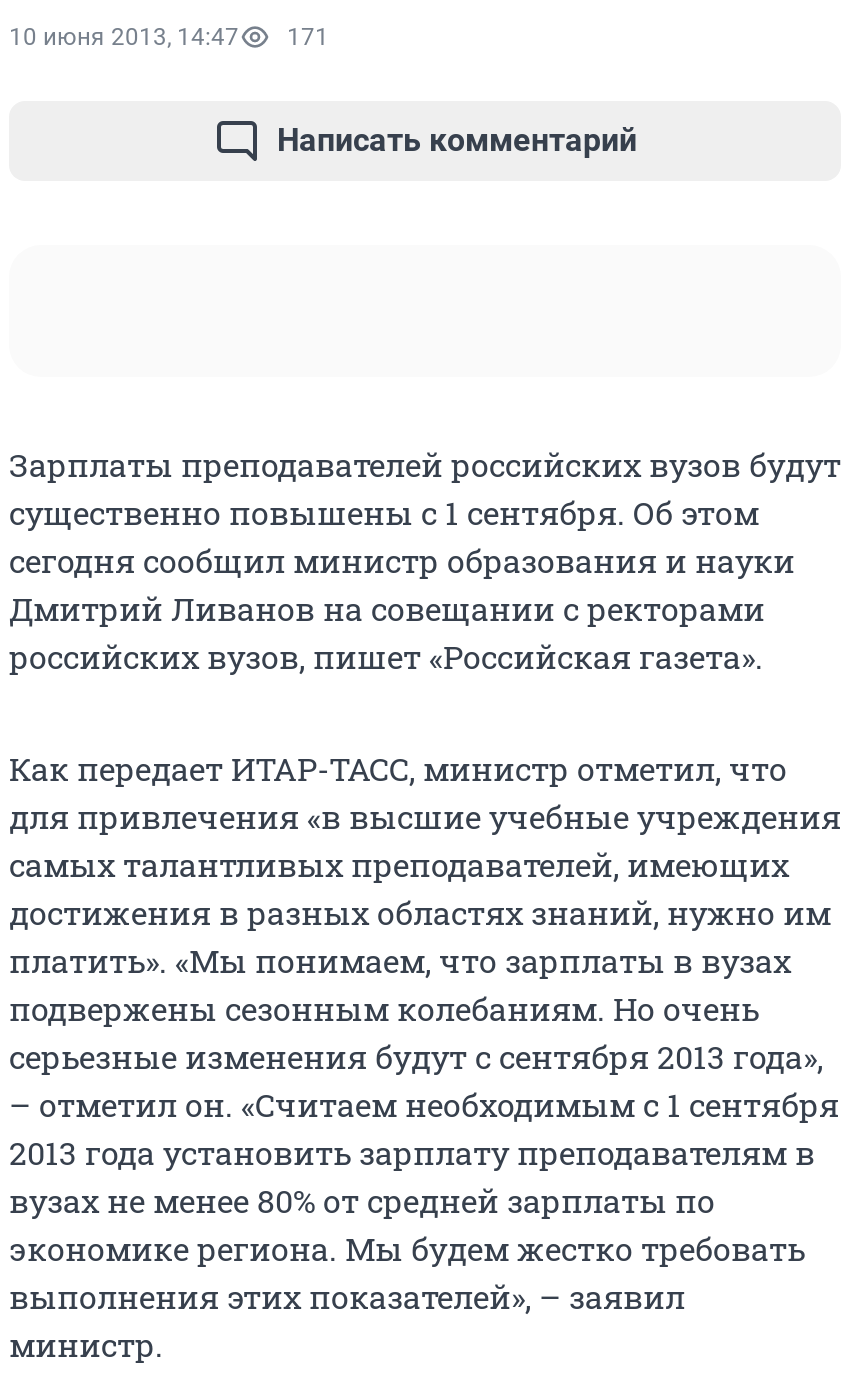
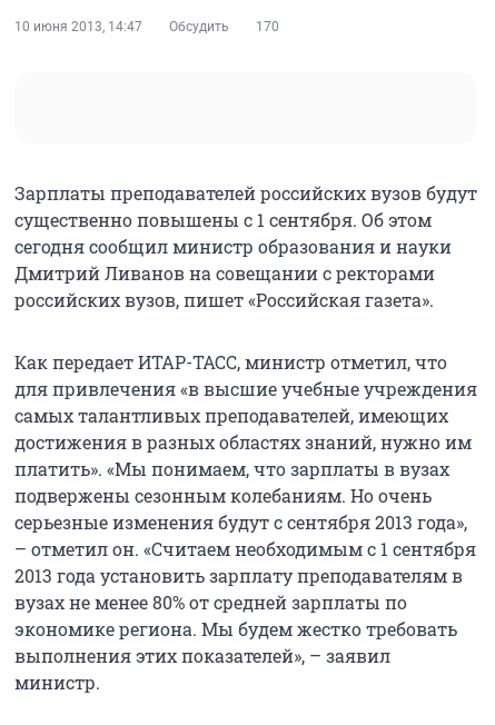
[277,23,637,159] 171 | Написать комментарий -> [169,19,279,35] Обсудить | 170

